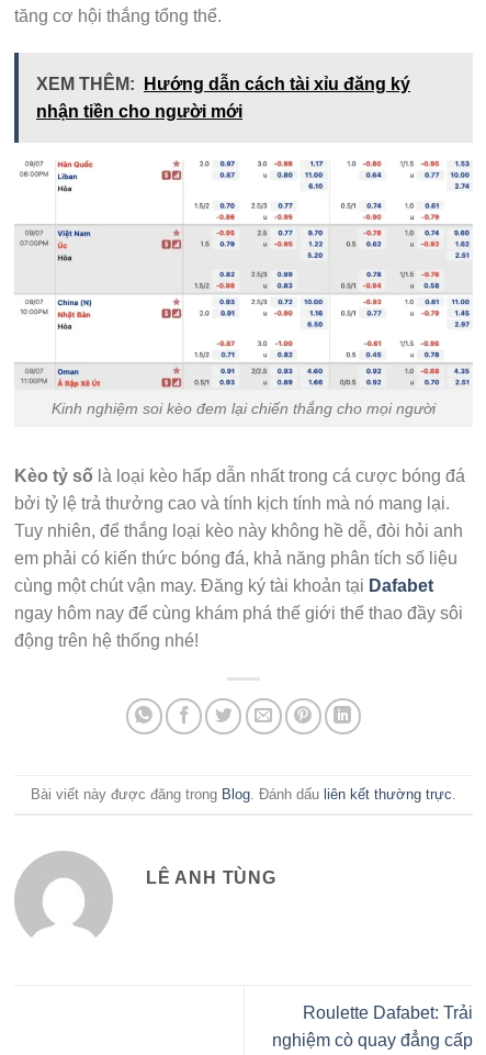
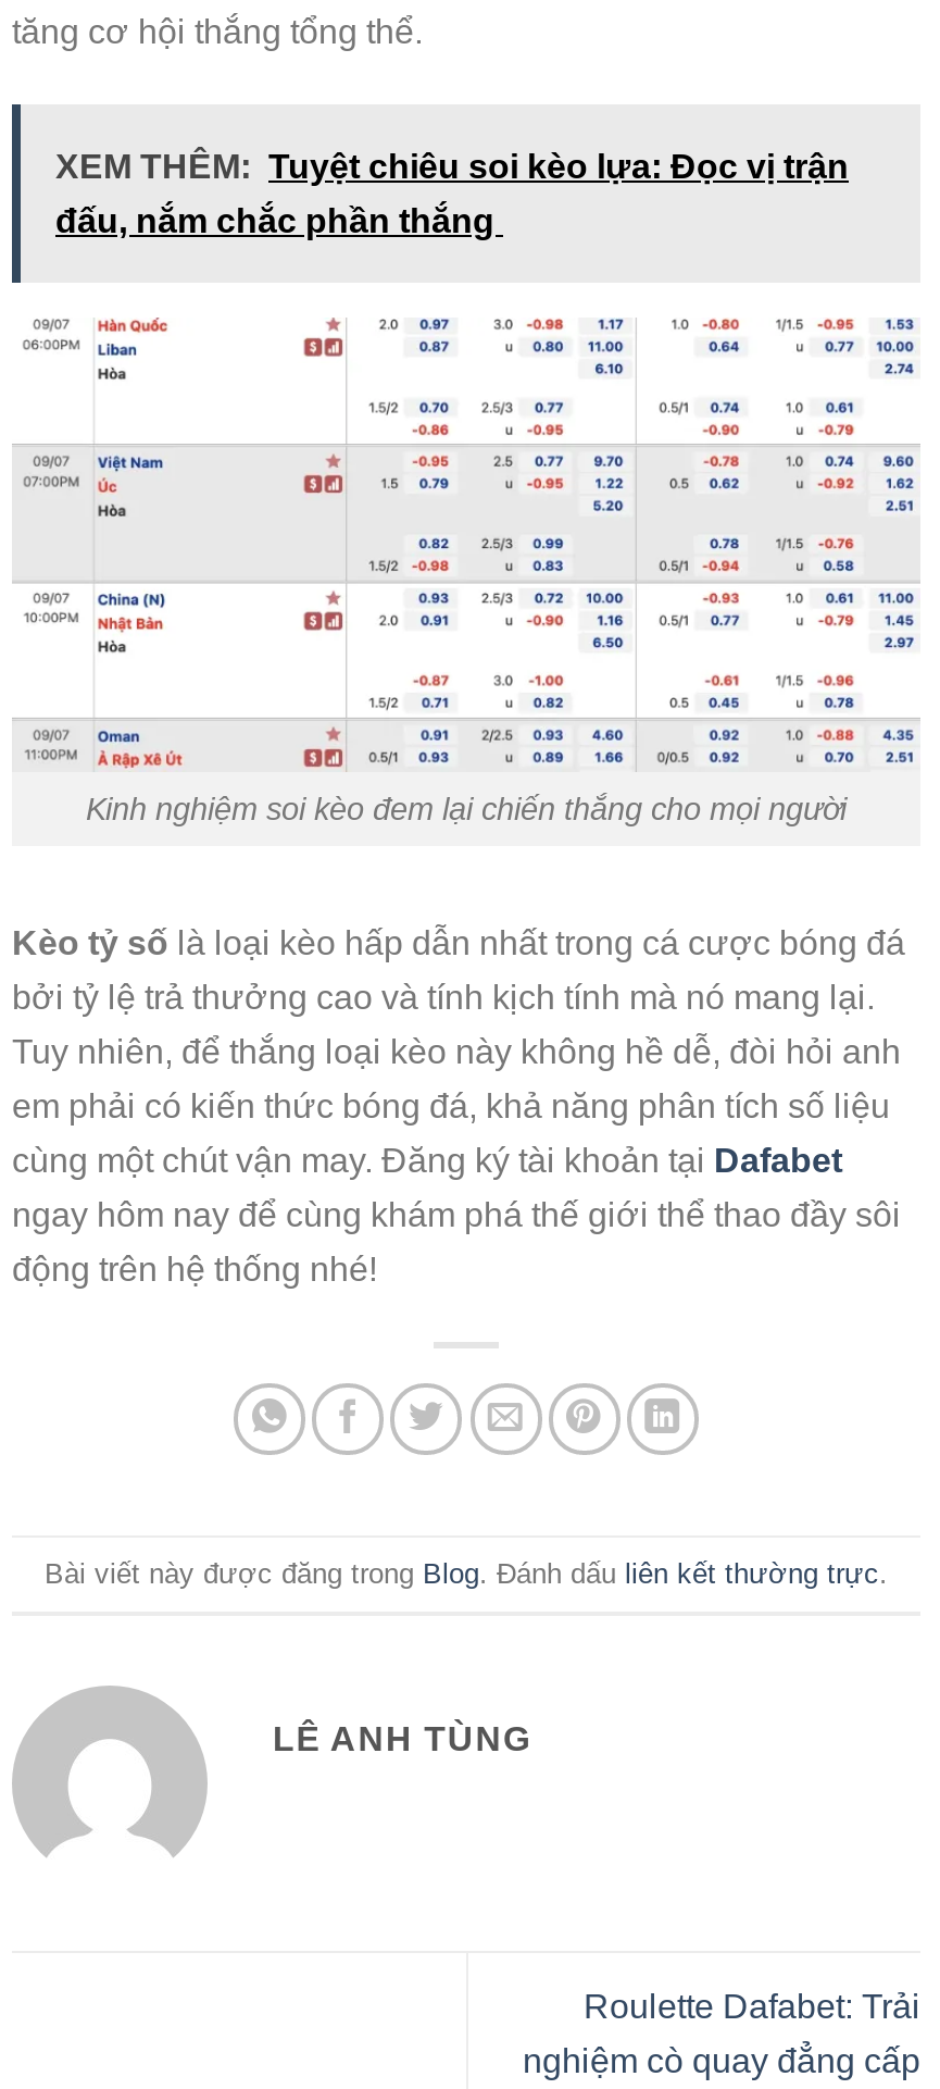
[36,75,410,93] XEM THÊM: Hướng dẫn cách tài xỉu đăng ký -> [55,148,849,185] XEM THÊM: Tuyệt chiêu soi kèo lựa: Đọc vị trận
[36,102,242,121] nhận tiền cho người mới -> [55,202,503,239] đấu, nắm chắc phần thắng

